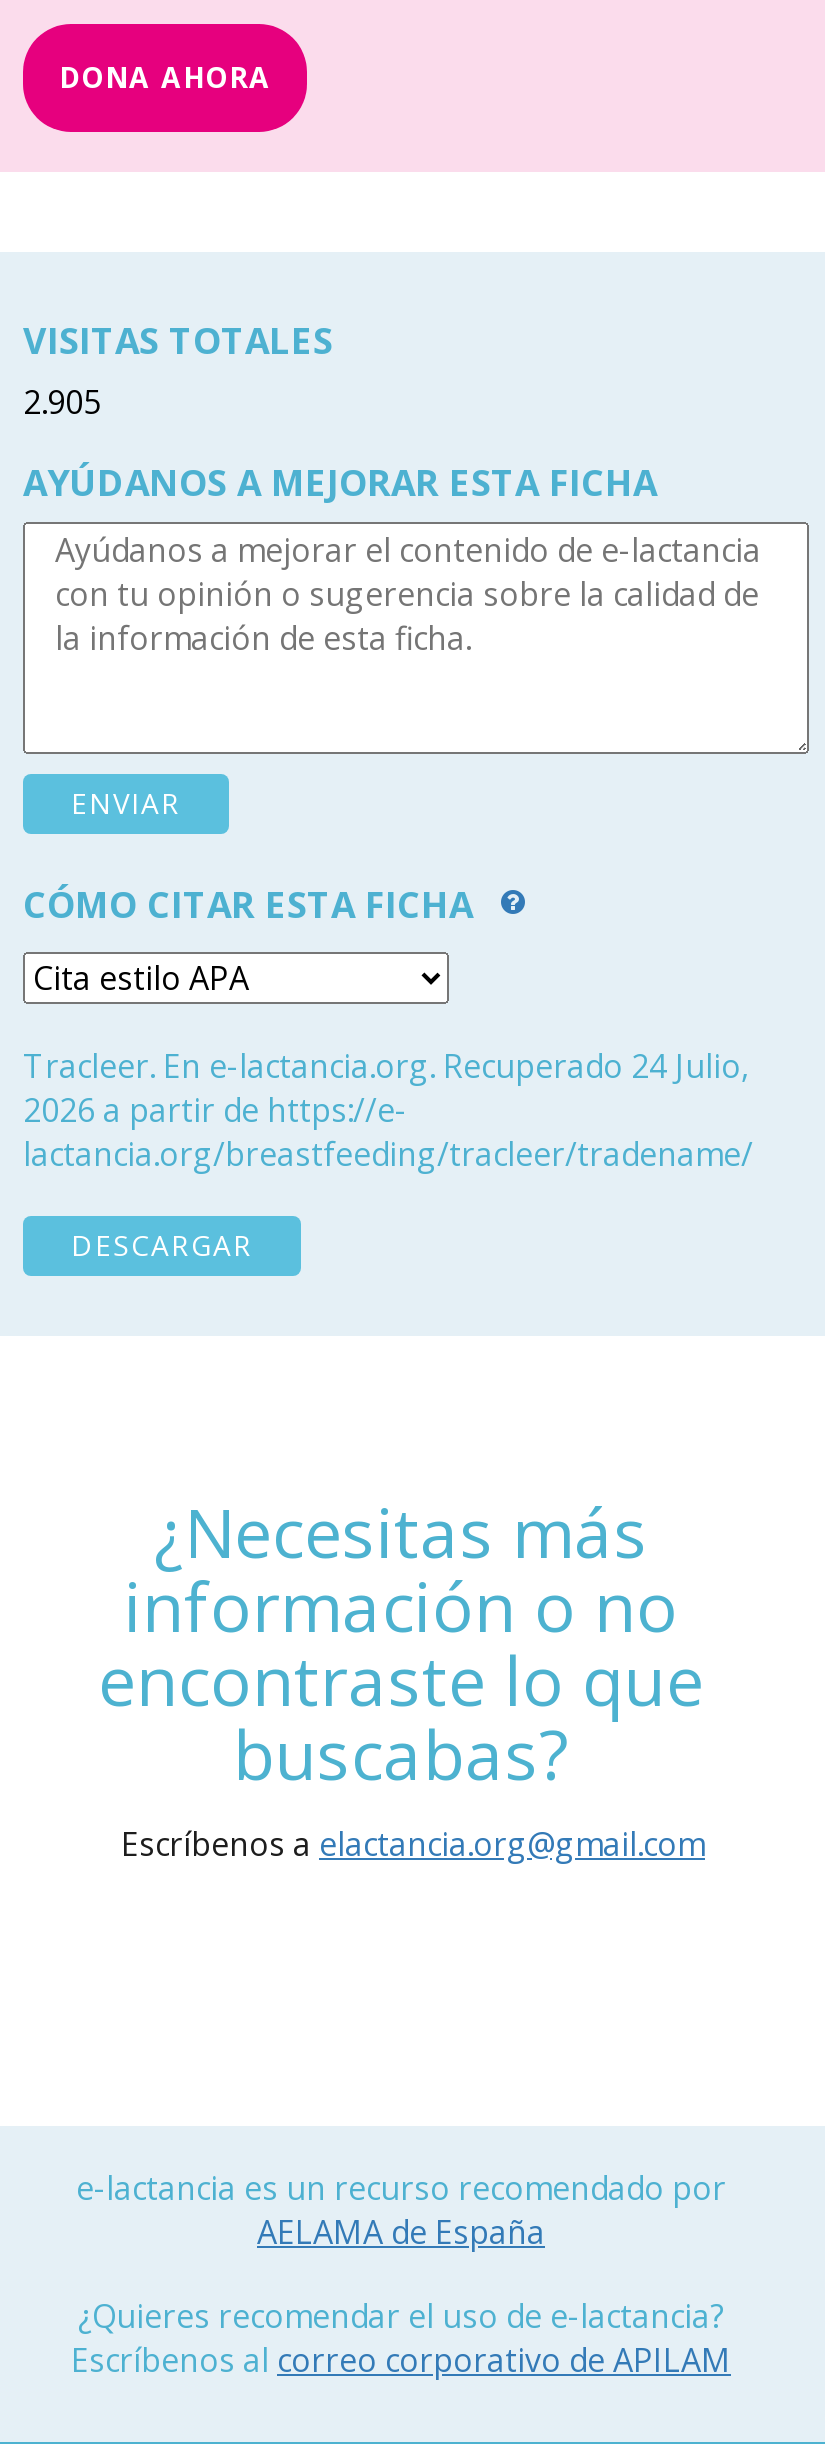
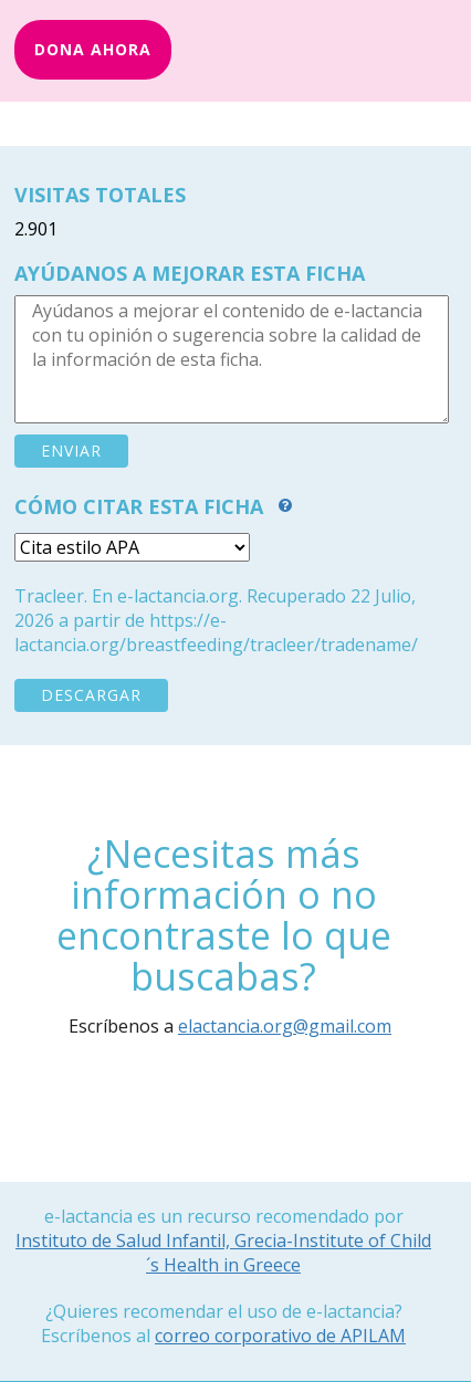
[23,380,101,424] 2.905 -> [14,217,57,241] 2.901
[23,1044,749,1088] Tracleer. En e-lactancia.org. Recuperado 24 Julio, -> [14,584,416,608] Tracleer. En e-lactancia.org. Recuperado 22 Julio,
[257,2210,545,2254] AELAMA de España -> [15,1228,431,1277] Instituto de Salud Infantil, Grecia-Institute of Child | ´s Health in Greece

